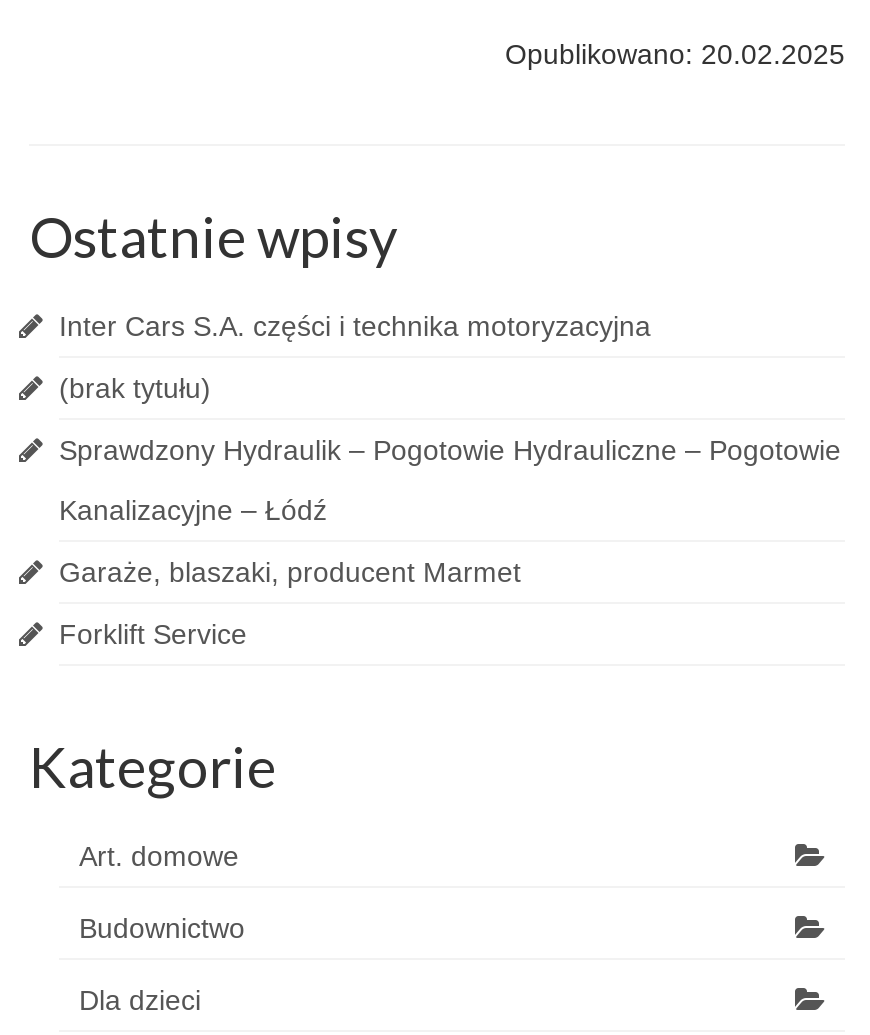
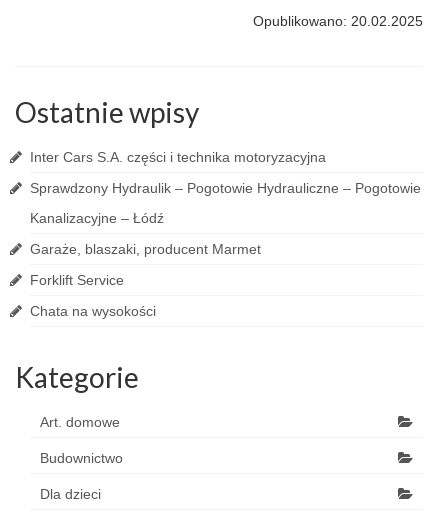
[59,372,211,404] (brak tytułu) -> none
moved [59,434,841,650] -> [30,180,421,288]: Sprawdzony Hydraulik – Pogotowie Hydrauliczne – Pogotowie | Kanalizacyjne – Łódź | Garaże, blaszaki, producent Marmet | Forklift Service
none -> [30,303,156,319] Chata na wysokości

